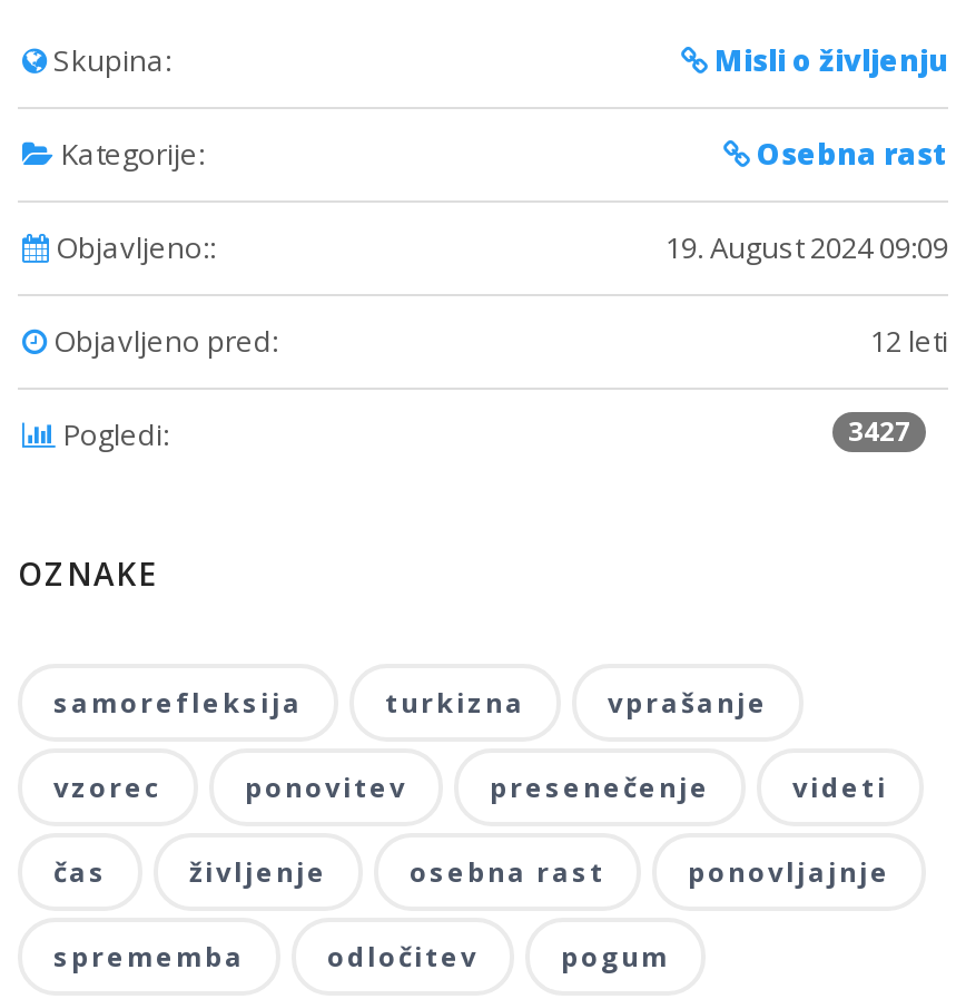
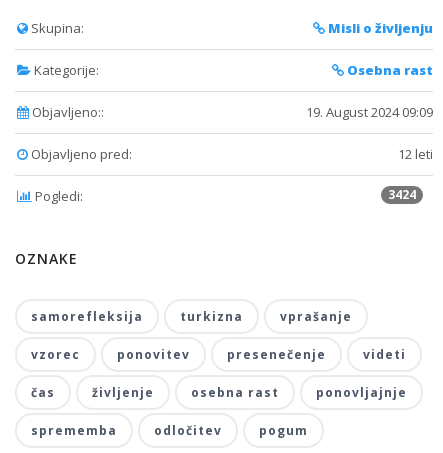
[848,413,910,450] 3427 -> [388,186,416,203] 3424

